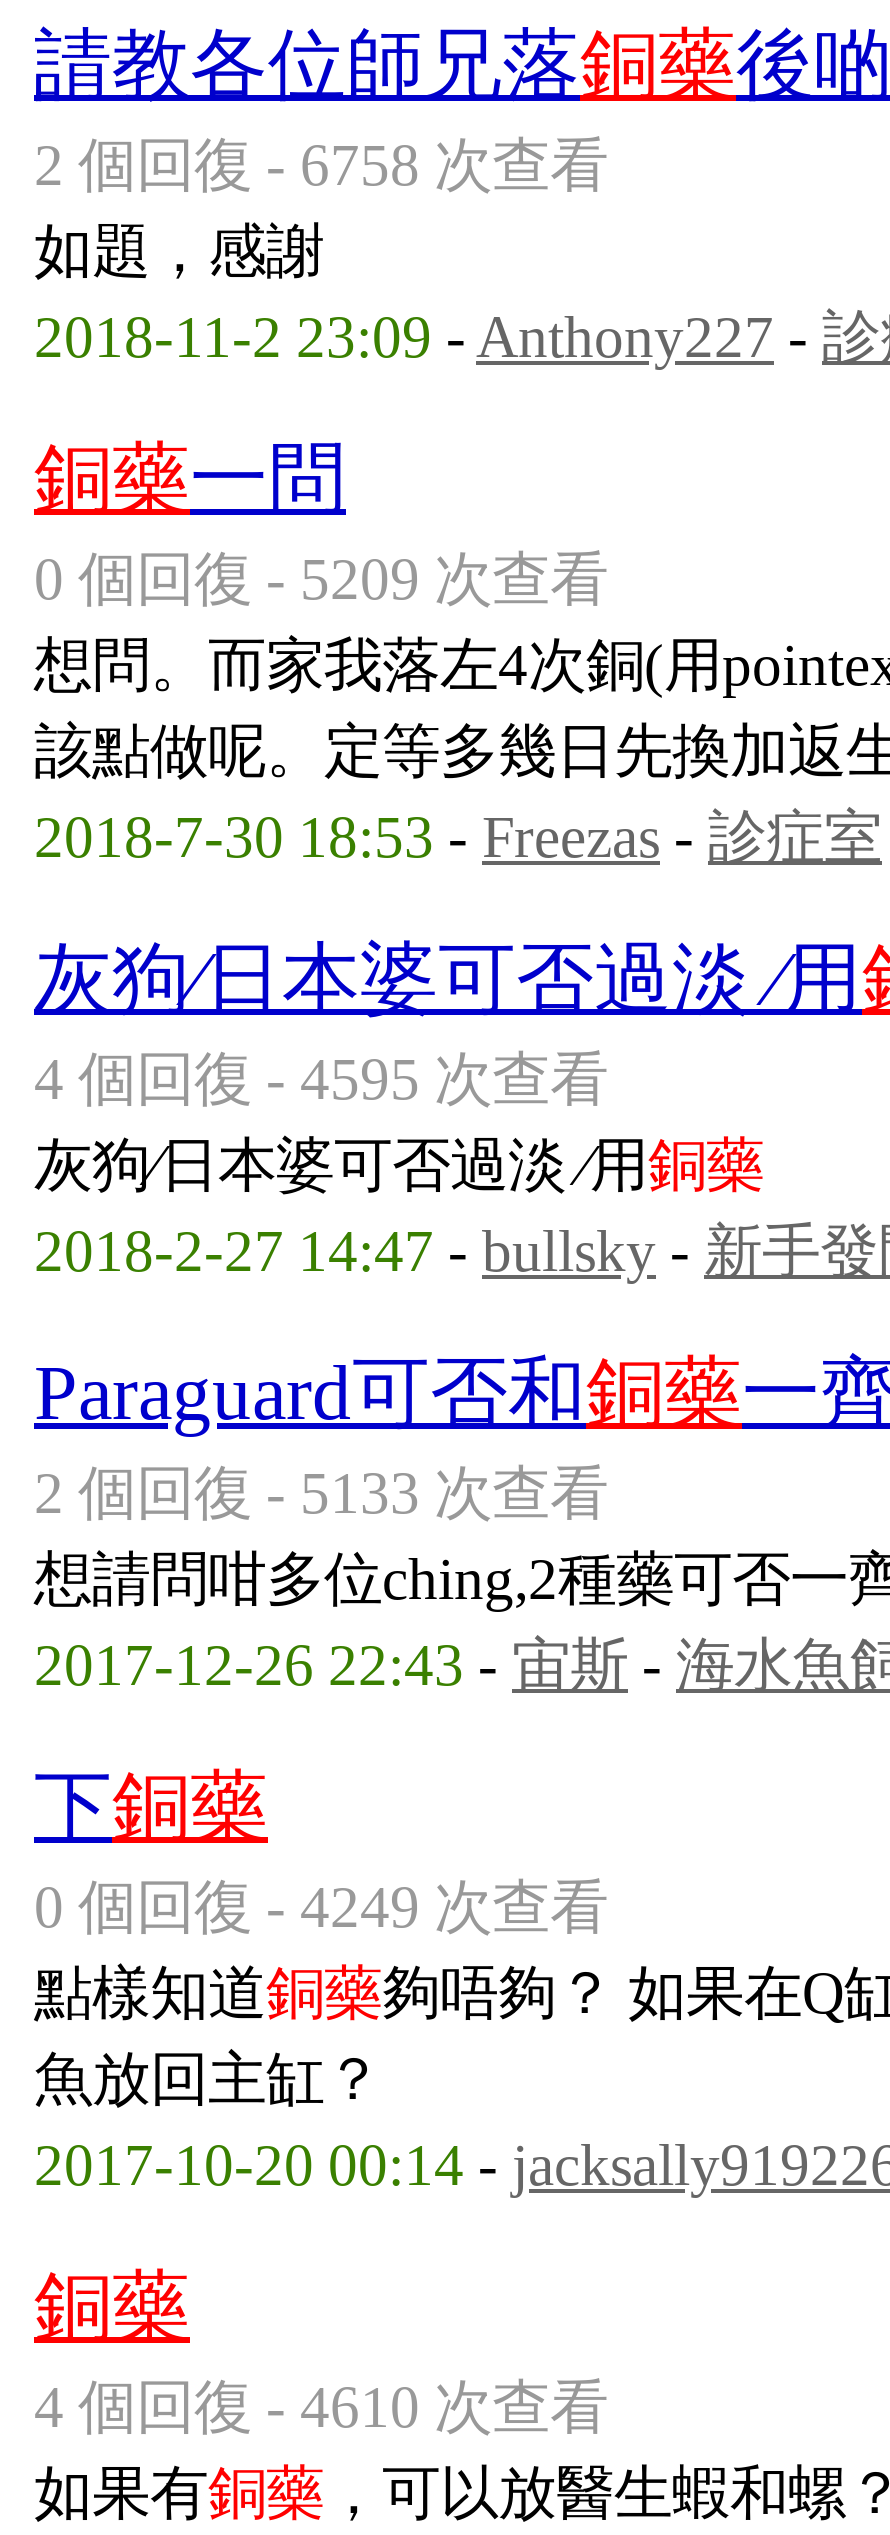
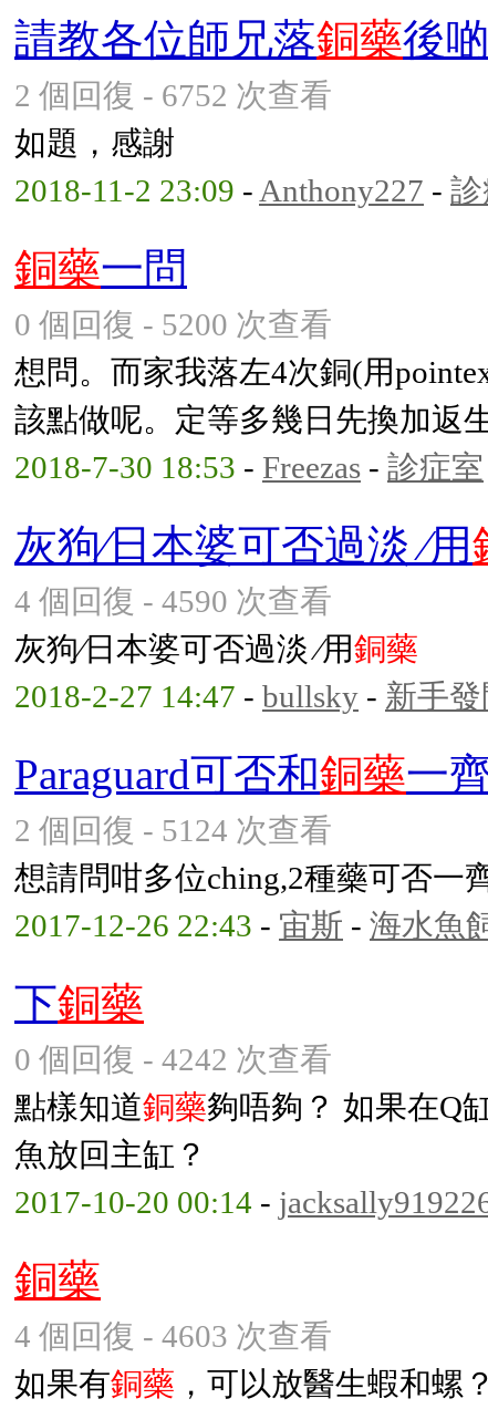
[34,133,608,197] 2 個回復 - 6758 次查看 -> [14,77,332,113] 2 個回復 - 6752 次查看
[34,547,608,611] 0 個回復 - 5209 次查看 -> [14,307,332,342] 0 個回復 - 5200 次查看
[34,1047,608,1111] 4 個回復 - 4595 次查看 -> [14,583,332,619] 4 個回復 - 4590 次查看
[34,1461,608,1525] 2 個回復 - 5133 次查看 -> [14,812,332,848] 2 個回復 - 5124 次查看
[34,1875,608,1939] 0 個回復 - 4249 次查看 -> [14,1042,332,1077] 0 個回復 - 4242 次查看
[34,2375,608,2439] 4 個回復 - 4610 次查看 -> [14,1318,332,1354] 4 個回復 - 4603 次查看

